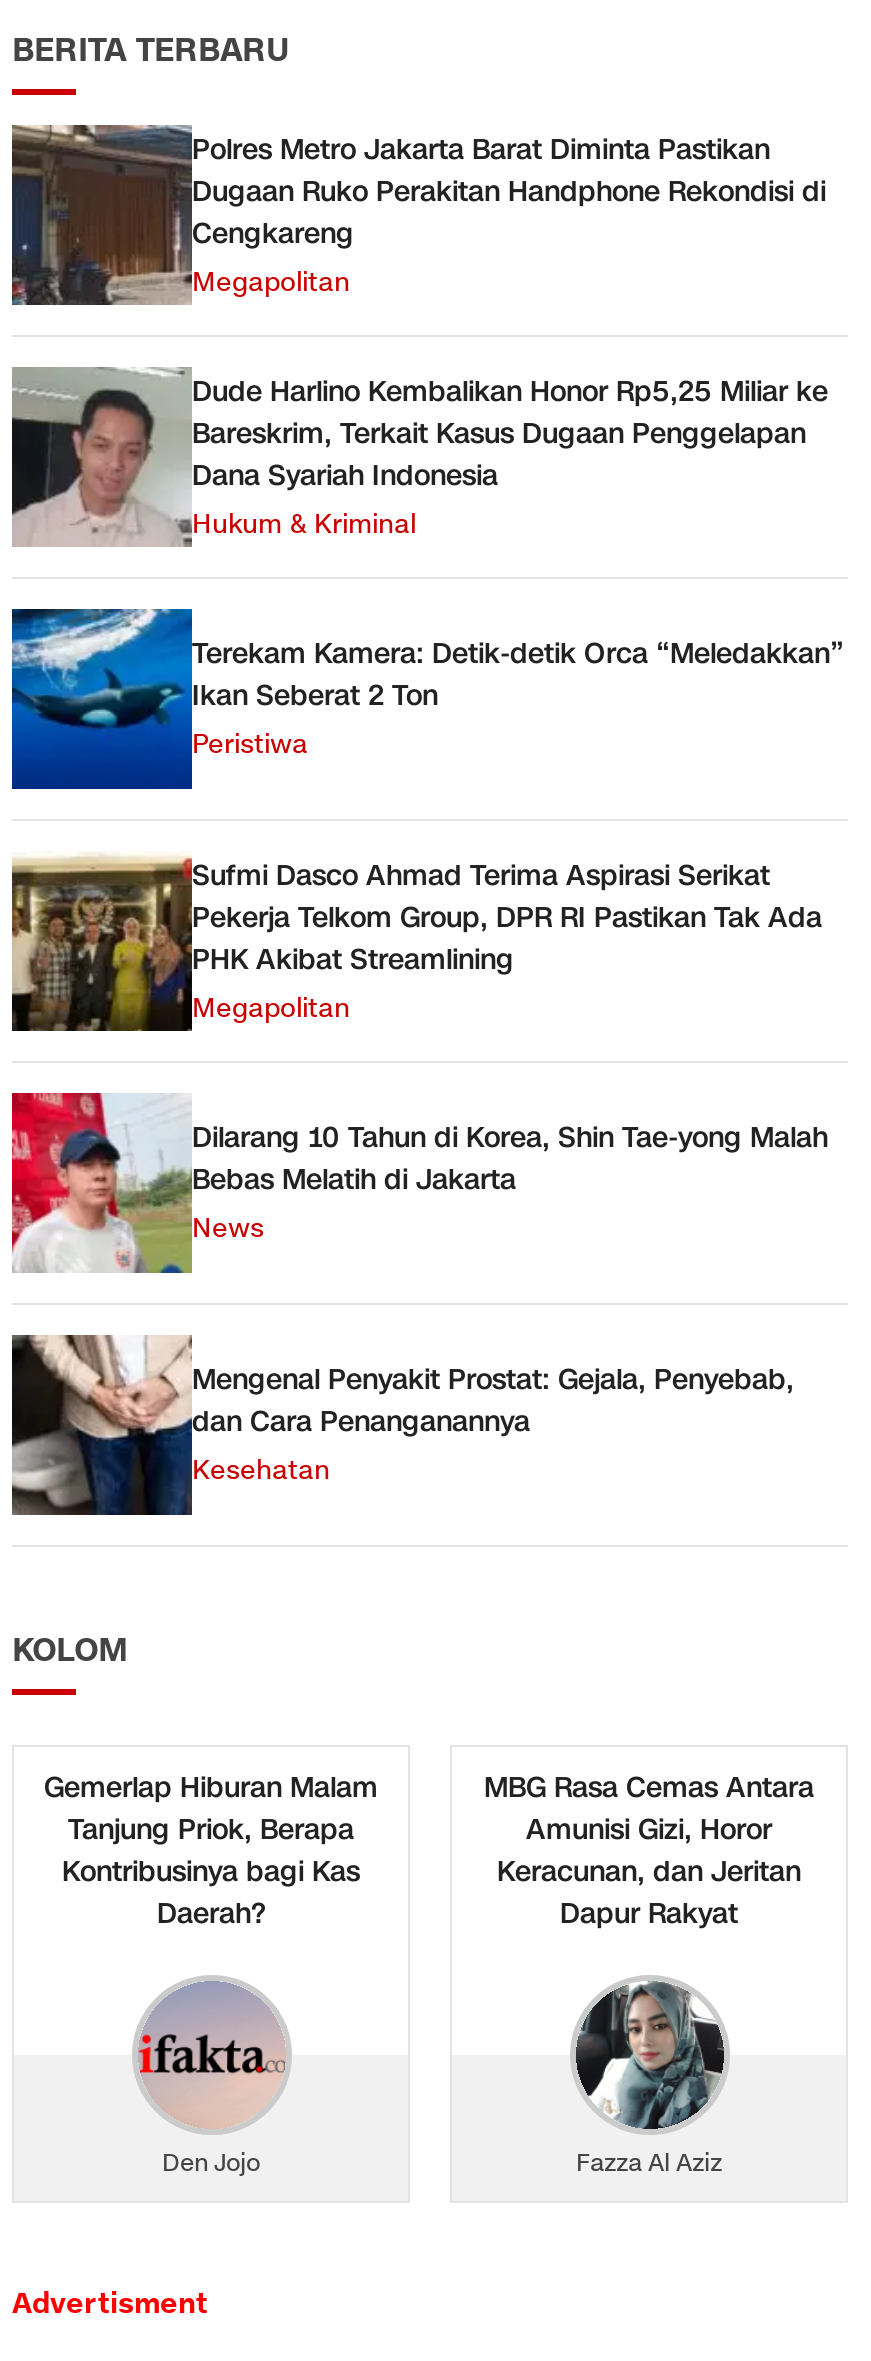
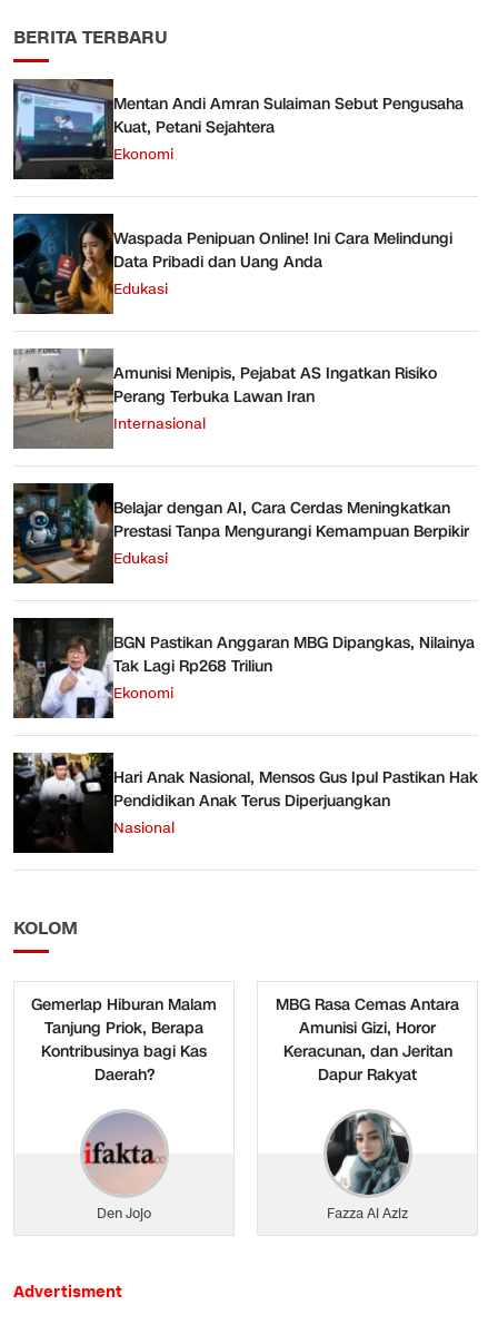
[12,125,826,307] [image] | Polres Metro Jakarta Barat Diminta Pastikan | Dugaan Ruko Perakitan Handphone Rekondisi di | Cengkareng | Megapolitan -> [13,79,464,179] [image] | Mentan Andi Amran Sulaiman Sebut Pengusaha | Kuat, Petani Sejahtera | Ekonomi
[12,367,828,547] [image] | Dude Harlino Kembalikan Honor Rp5,25 Miliar ke | Bareskrim, Terkait Kasus Dugaan Penggelapan | Dana Syariah Indonesia | Hukum & Kriminal -> [12,213,452,315] [image] | Waspada Penipuan Online! Ini Cara Melindungi | Data Pribadi dan Uang Anda | Edukasi
[10,607,844,791] [image] | Terekam Kamera: Detik-detik Orca “Meledakkan” | Ikan Seberat 2 Ton | Peristiwa -> [12,349,437,450] [image] | Amunisi Menipis, Pejabat AS Ingatkan Risiko | Perang Terbuka Lawan Iran | Internasional
[10,851,822,1033] [image] | Sufmi Dasco Ahmad Terima Aspirasi Serikat | Pekerja Telkom Group, DPR RI Pastikan Tak Ada | PHK Akibat Streamlining | Megapolitan -> [12,482,469,585] [image] | Belajar dengan AI, Cara Cerdas Meningkatkan | Prestasi Tanpa Mengurangi Kemampuan Berpikir | Edukasi
[10,1091,828,1275] [image] | Dilarang 10 Tahun di Korea, Shin Tae-yong Malah | Bebas Melatih di Jakarta | News -> [12,617,475,719] [image] | BGN Pastikan Anggaran MBG Dipangkas, Nilainya | Tak Lagi Rp268 Triliun | Ekonomi
[10,1333,794,1517] [image] | Mengenal Penyakit Prostat: Gejala, Penyebab, | dan Cara Penanganannya | Kesehatan -> [12,752,478,854] [image] | Hari Anak Nasional, Mensos Gus Ipul Pastikan Hak | Pendidikan Anak Terus Diperjuangkan | Nasional

